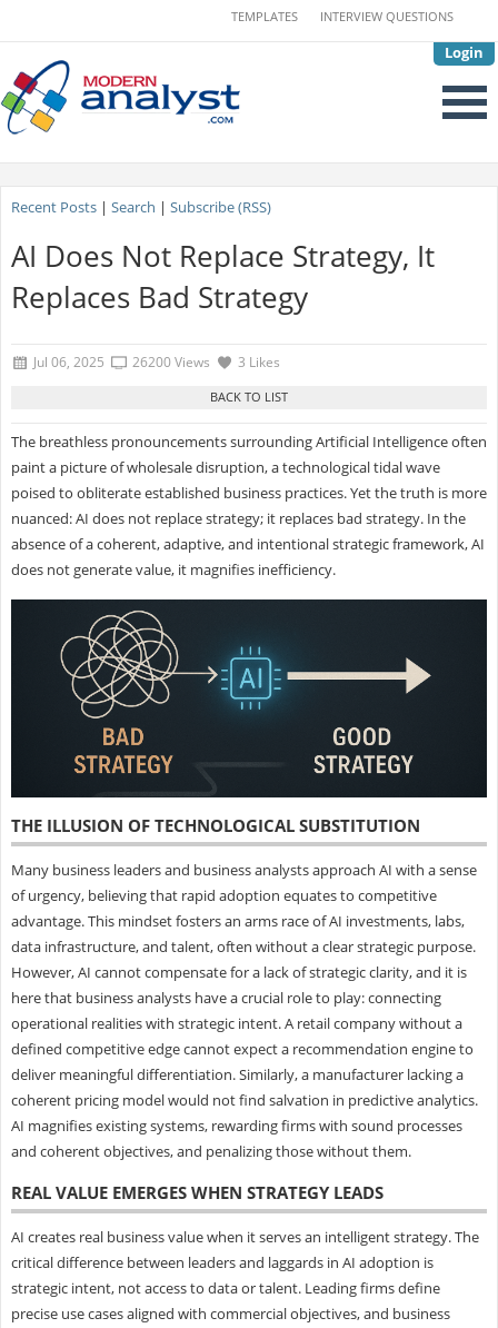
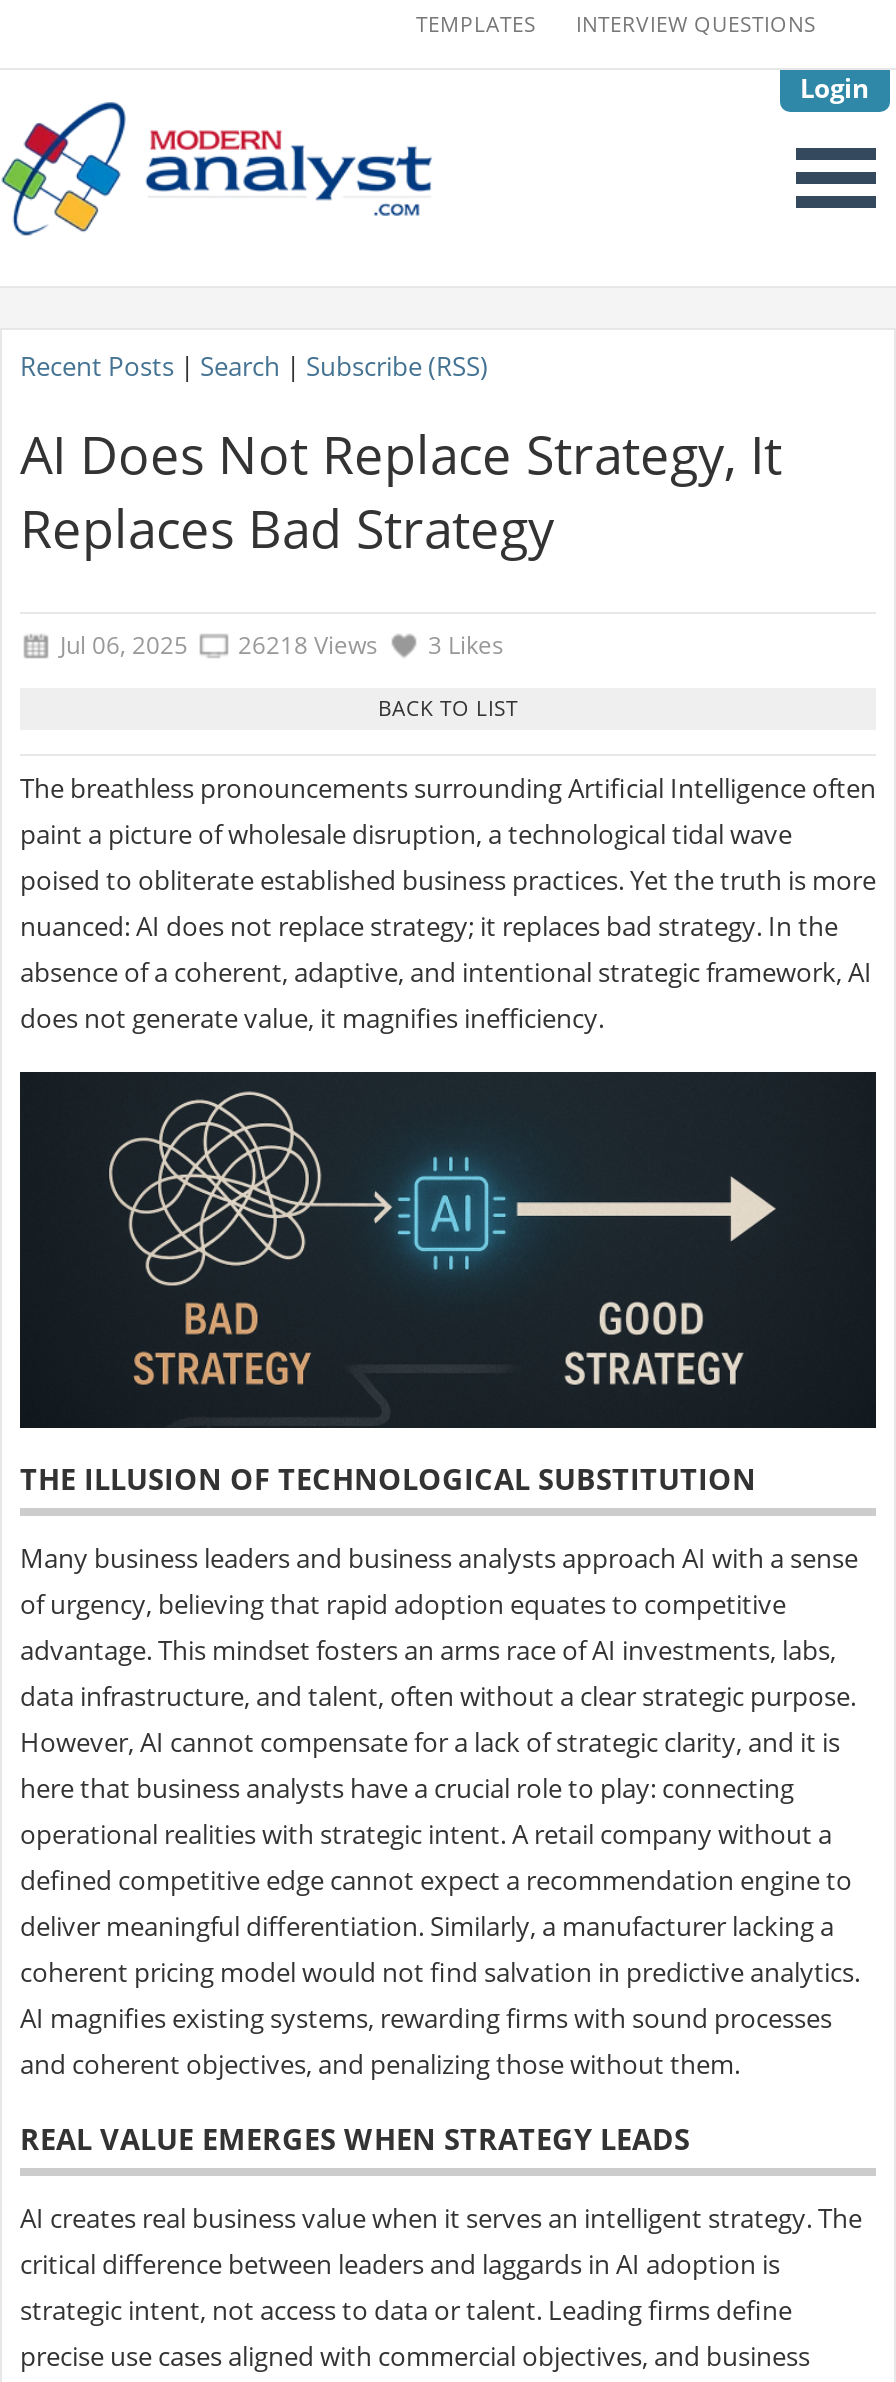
[33,353,280,371] Jul 06, 2025 26200 Views 3 Likes -> [60,628,504,662] Jul 06, 2025 26218 Views 3 Likes

